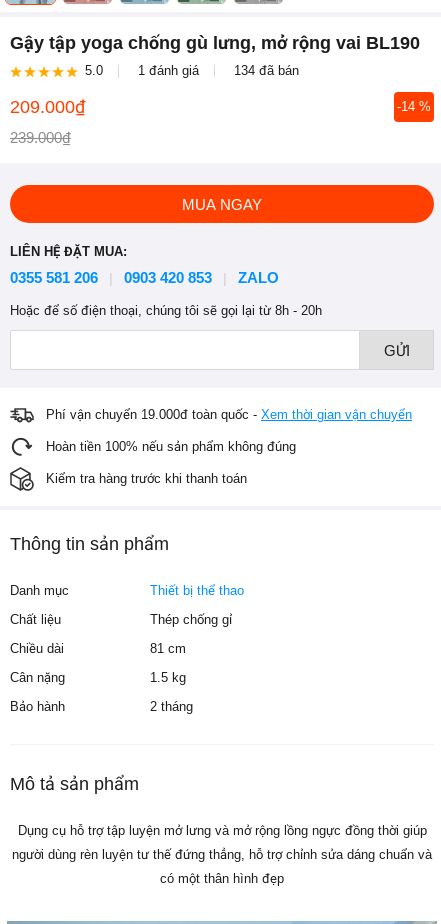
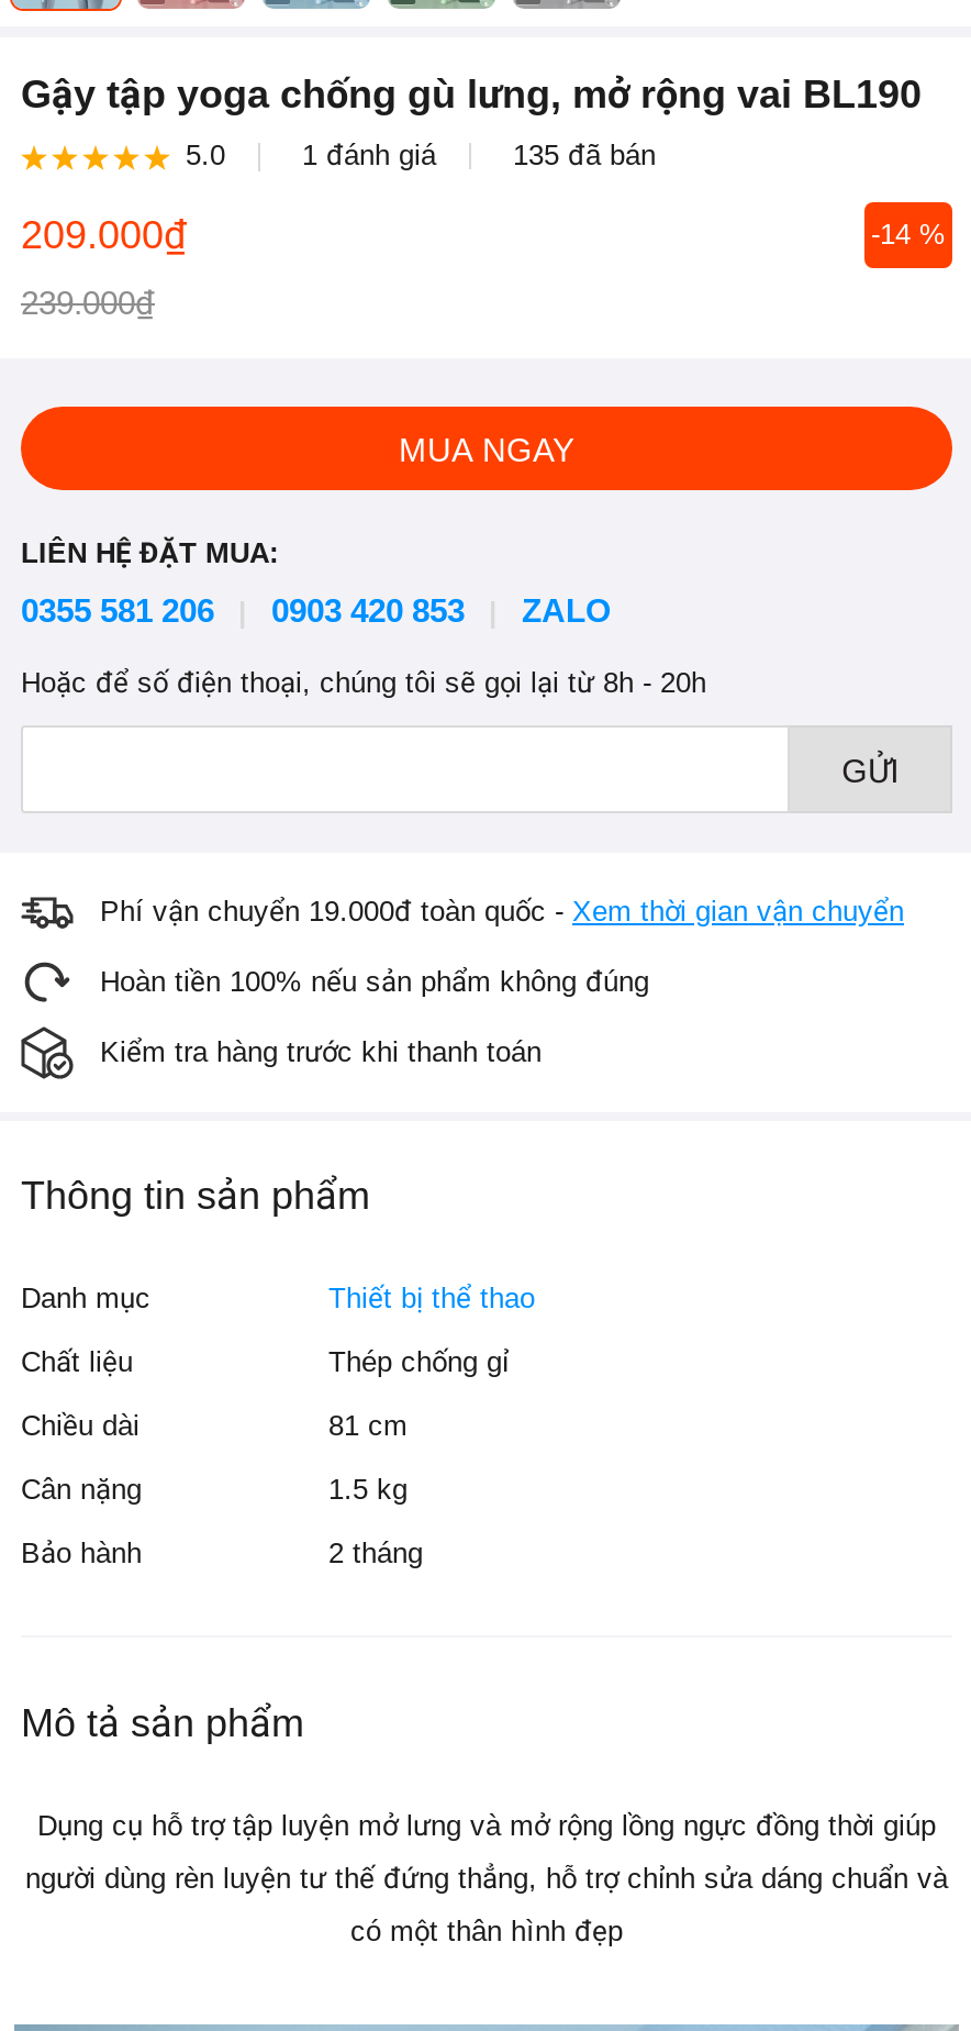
[234,63,299,78] 134 đã bán -> [513,138,656,171] 135 đã bán

